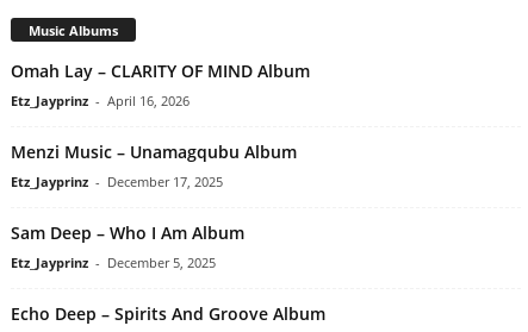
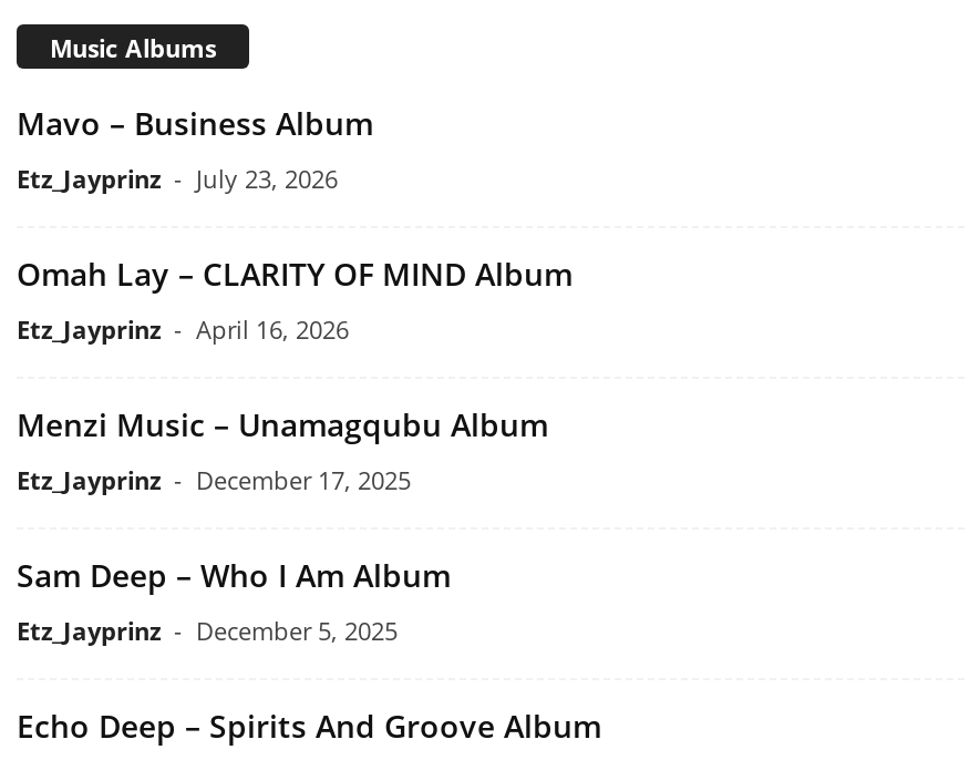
none -> [17,103,373,196] Mavo – Business Album | Etz_Jayprinz - July 23, 2026

